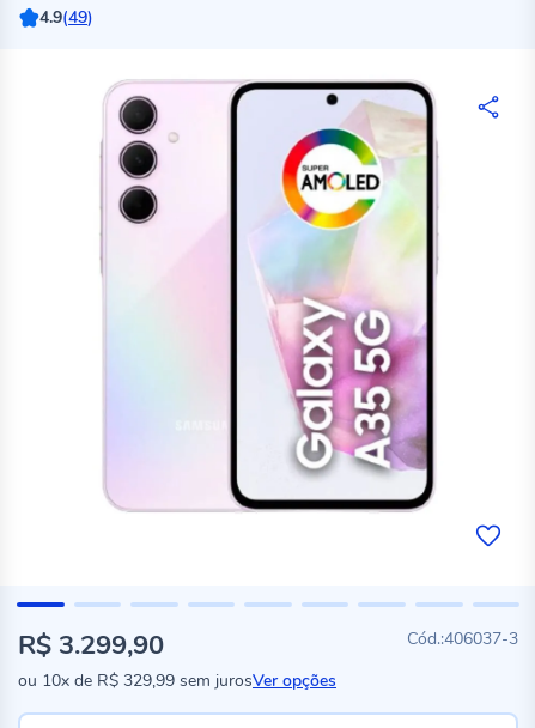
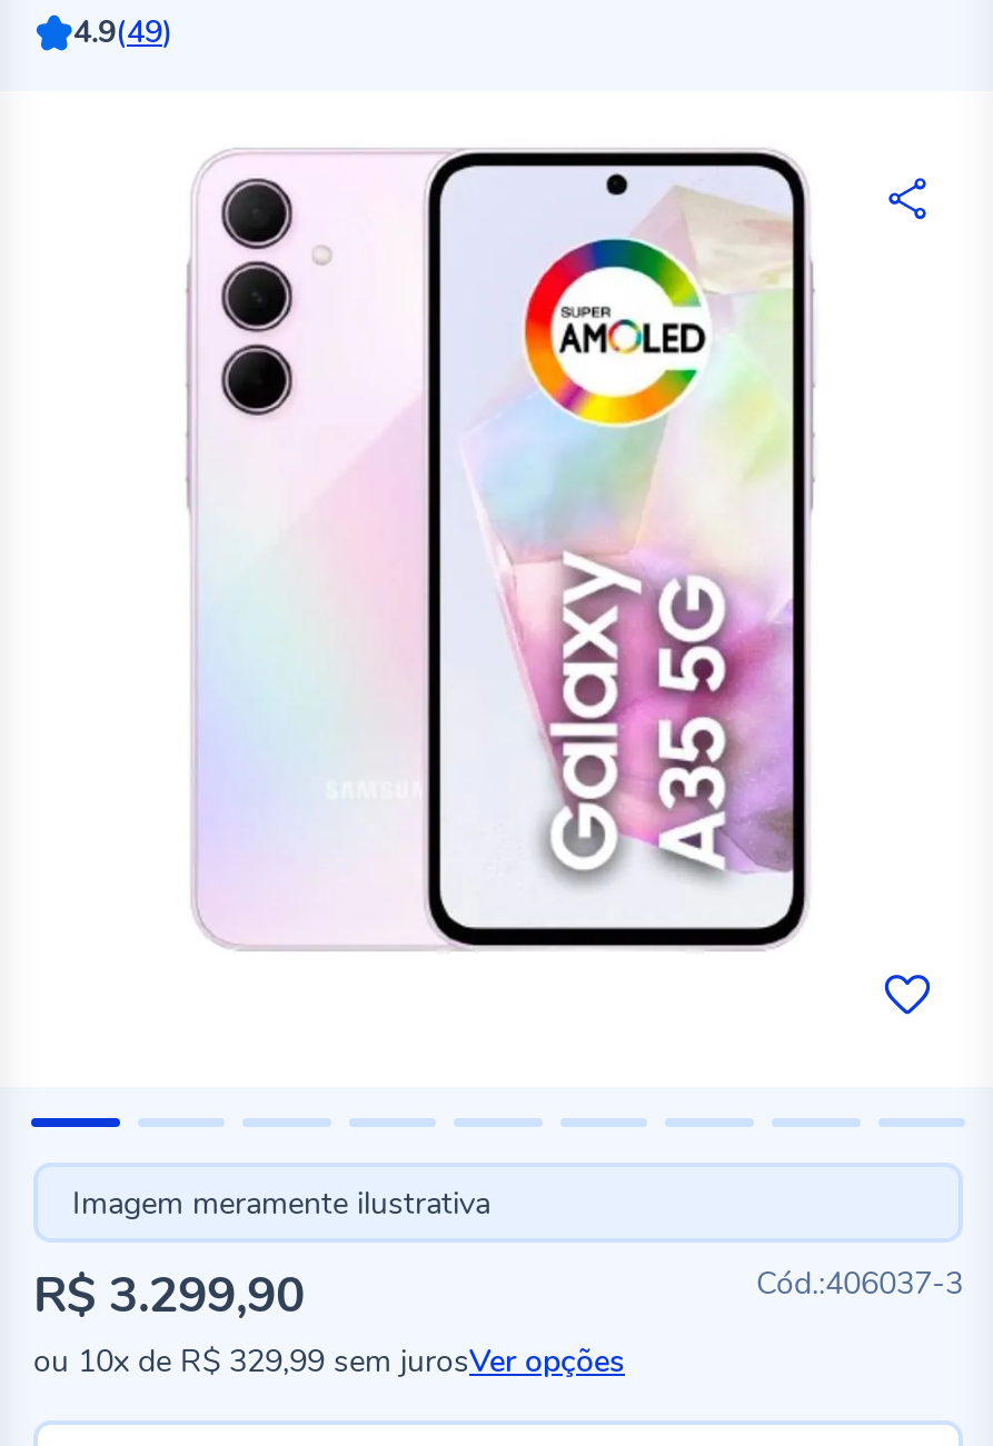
none -> [72,1181,490,1224] Imagem meramente ilustrativa

